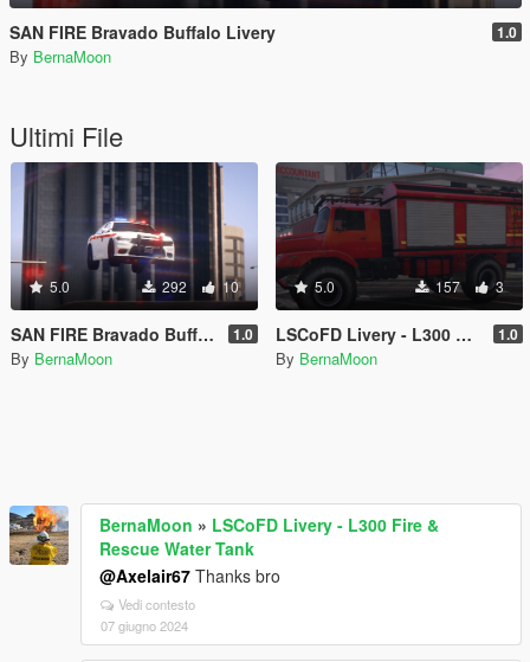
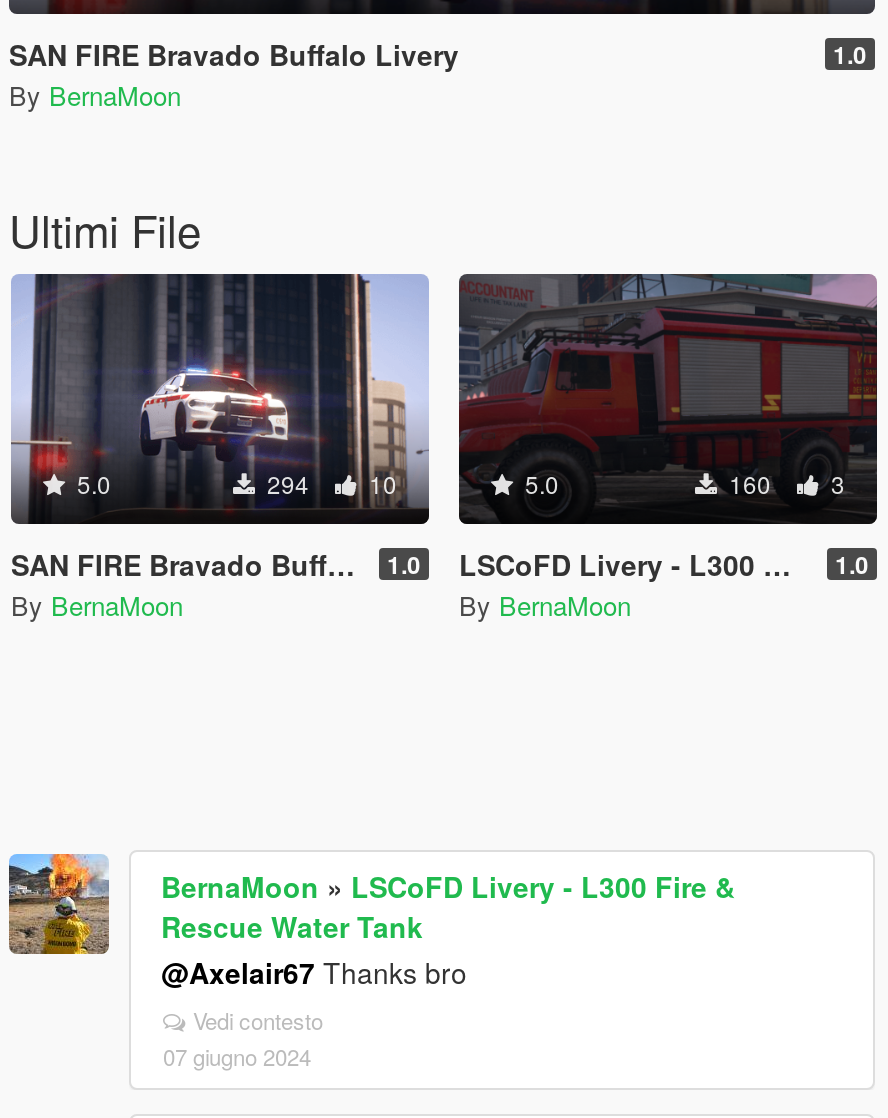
[159,276,190,296] 292 -> [261,466,315,500] 294
[432,276,504,296] 157 3 -> [723,466,845,500] 160 3

